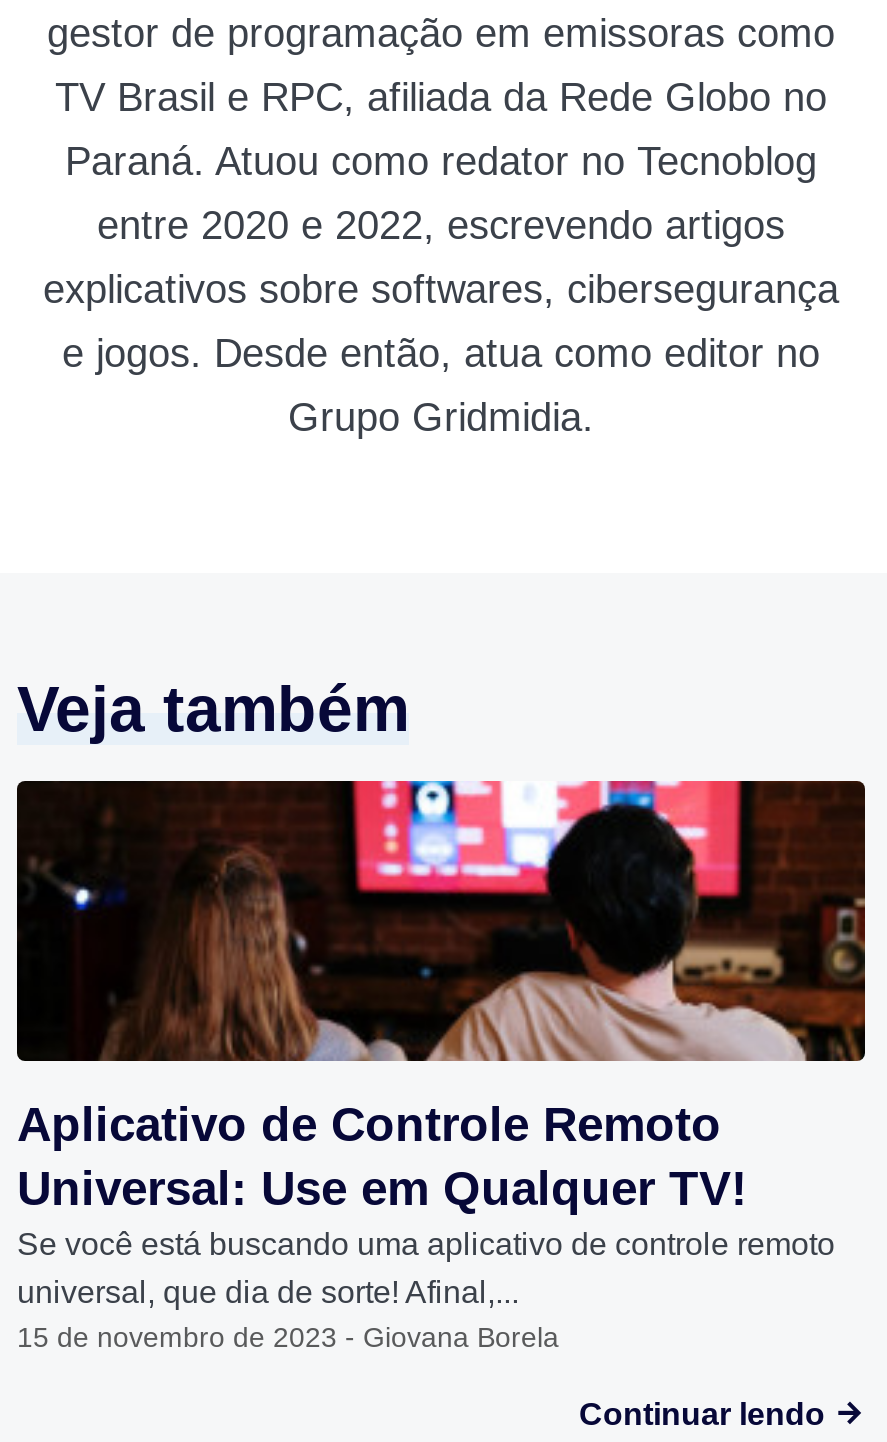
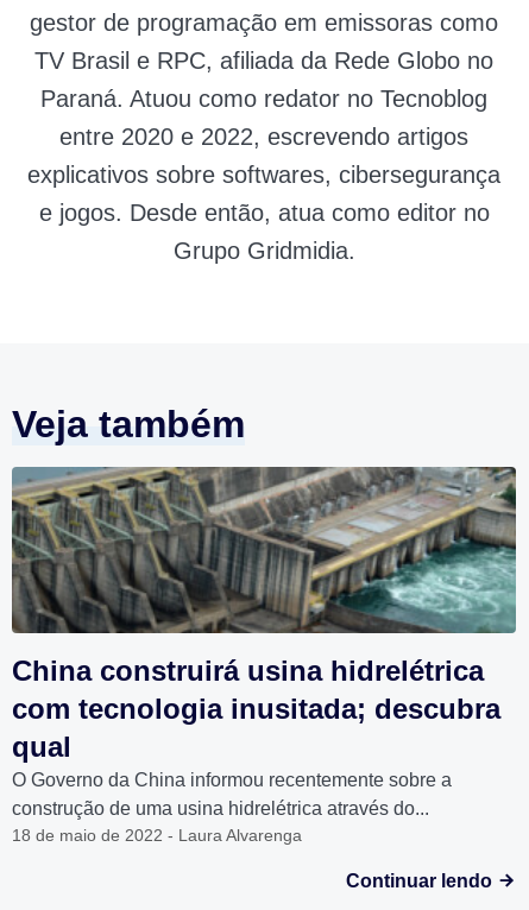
[15,779,867,1353] [image] | Aplicativo de Controle Remoto | Universal: Use em Qualquer TV! | Se você está buscando uma aplicativo de controle remoto | universal, que dia de sorte! Afinal,... | 15 de novembro de 2023 - Giovana Borela -> [11,466,517,845] [image] | China construirá usina hidrelétrica | com tecnologia inusitada; descubra | qual | O Governo da China informou recentemente sobre a | construção de uma usina hidrelétrica através do... | 18 de maio de 2022 - Laura Alvarenga

